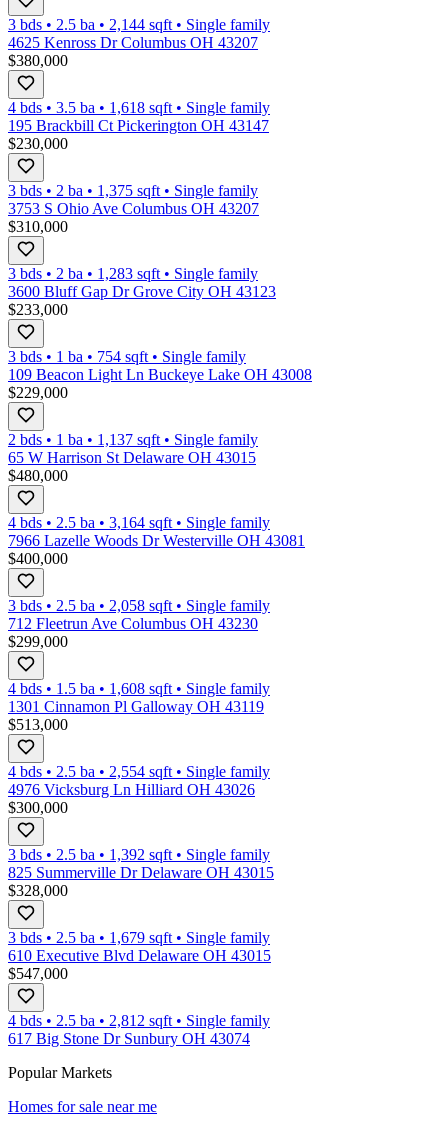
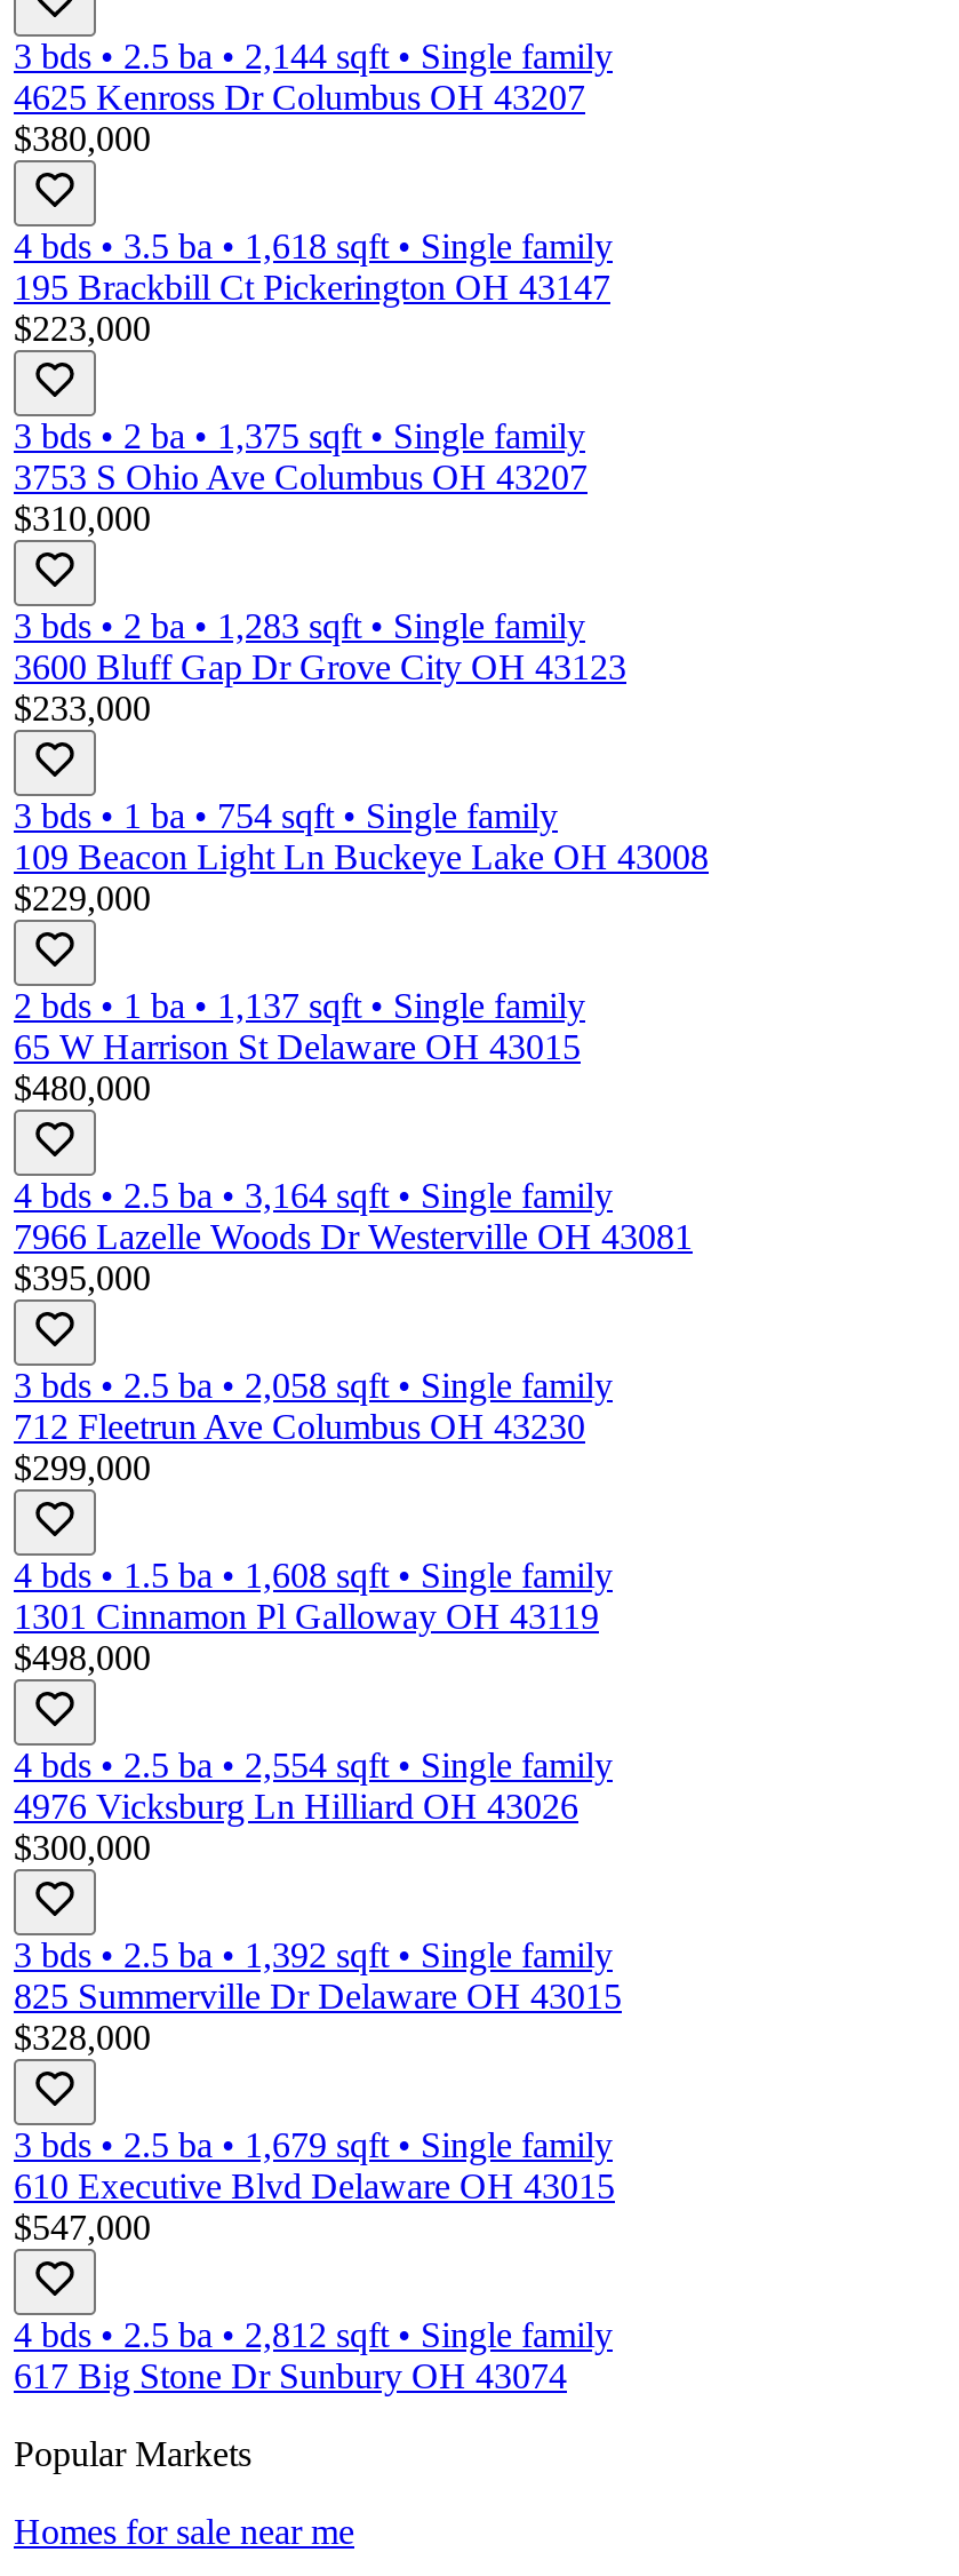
[8,135,68,152] $230,000 -> [14,309,151,348] $223,000
[8,550,68,567] $400,000 -> [14,1258,151,1297] $395,000
[8,716,68,733] $513,000 -> [14,1638,151,1677] $498,000

